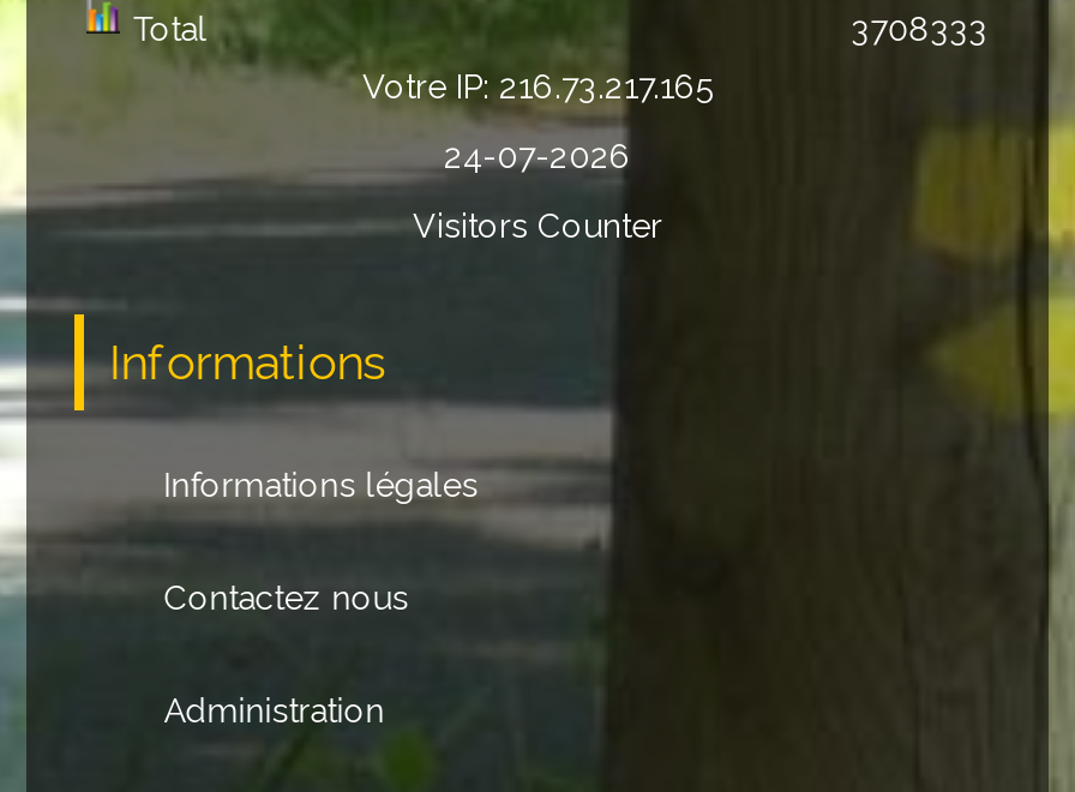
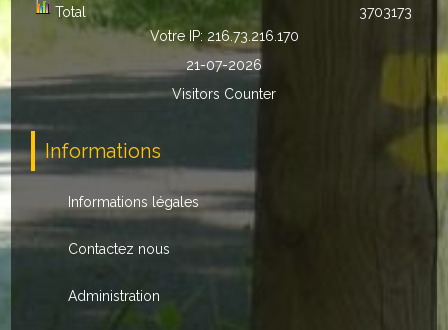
[851,10,988,48] 3708333 -> [359,4,412,20] 3703173
[362,67,713,106] Votre IP: 216.73.217.165 -> [149,28,298,44] Votre IP: 216.73.216.170
[444,137,631,175] 24-07-2026 -> [186,57,262,73] 21-07-2026

